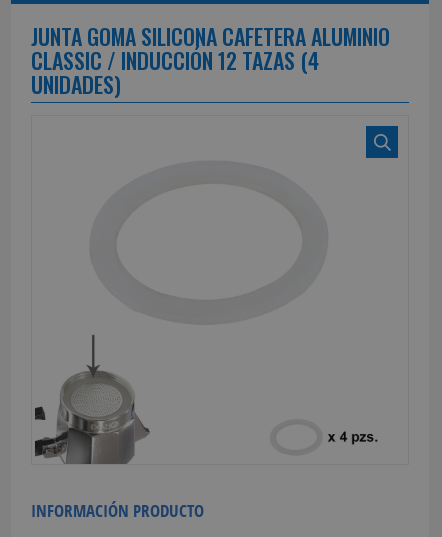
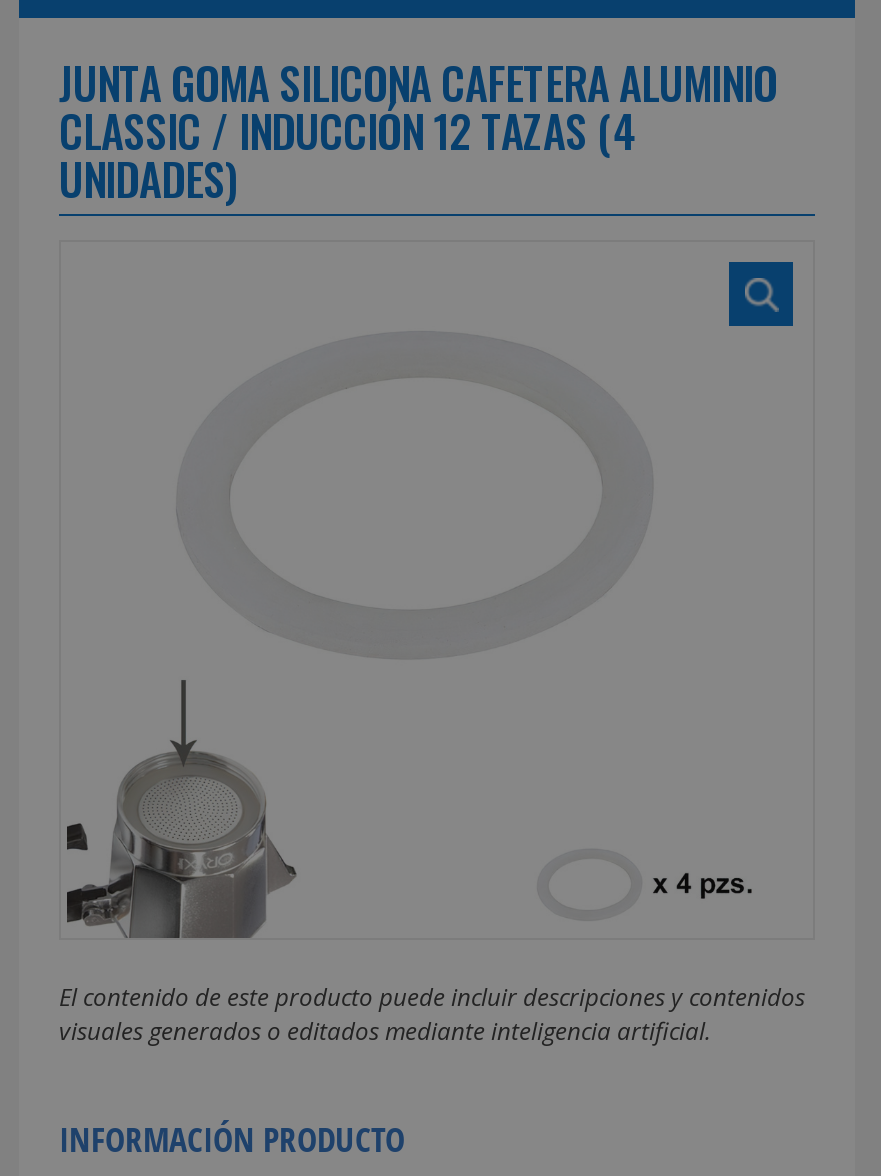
none -> [59,979,805,1047] El contenido de este producto puede incluir descripciones y contenidos | visuales generados o editados mediante inteligencia artificial.

